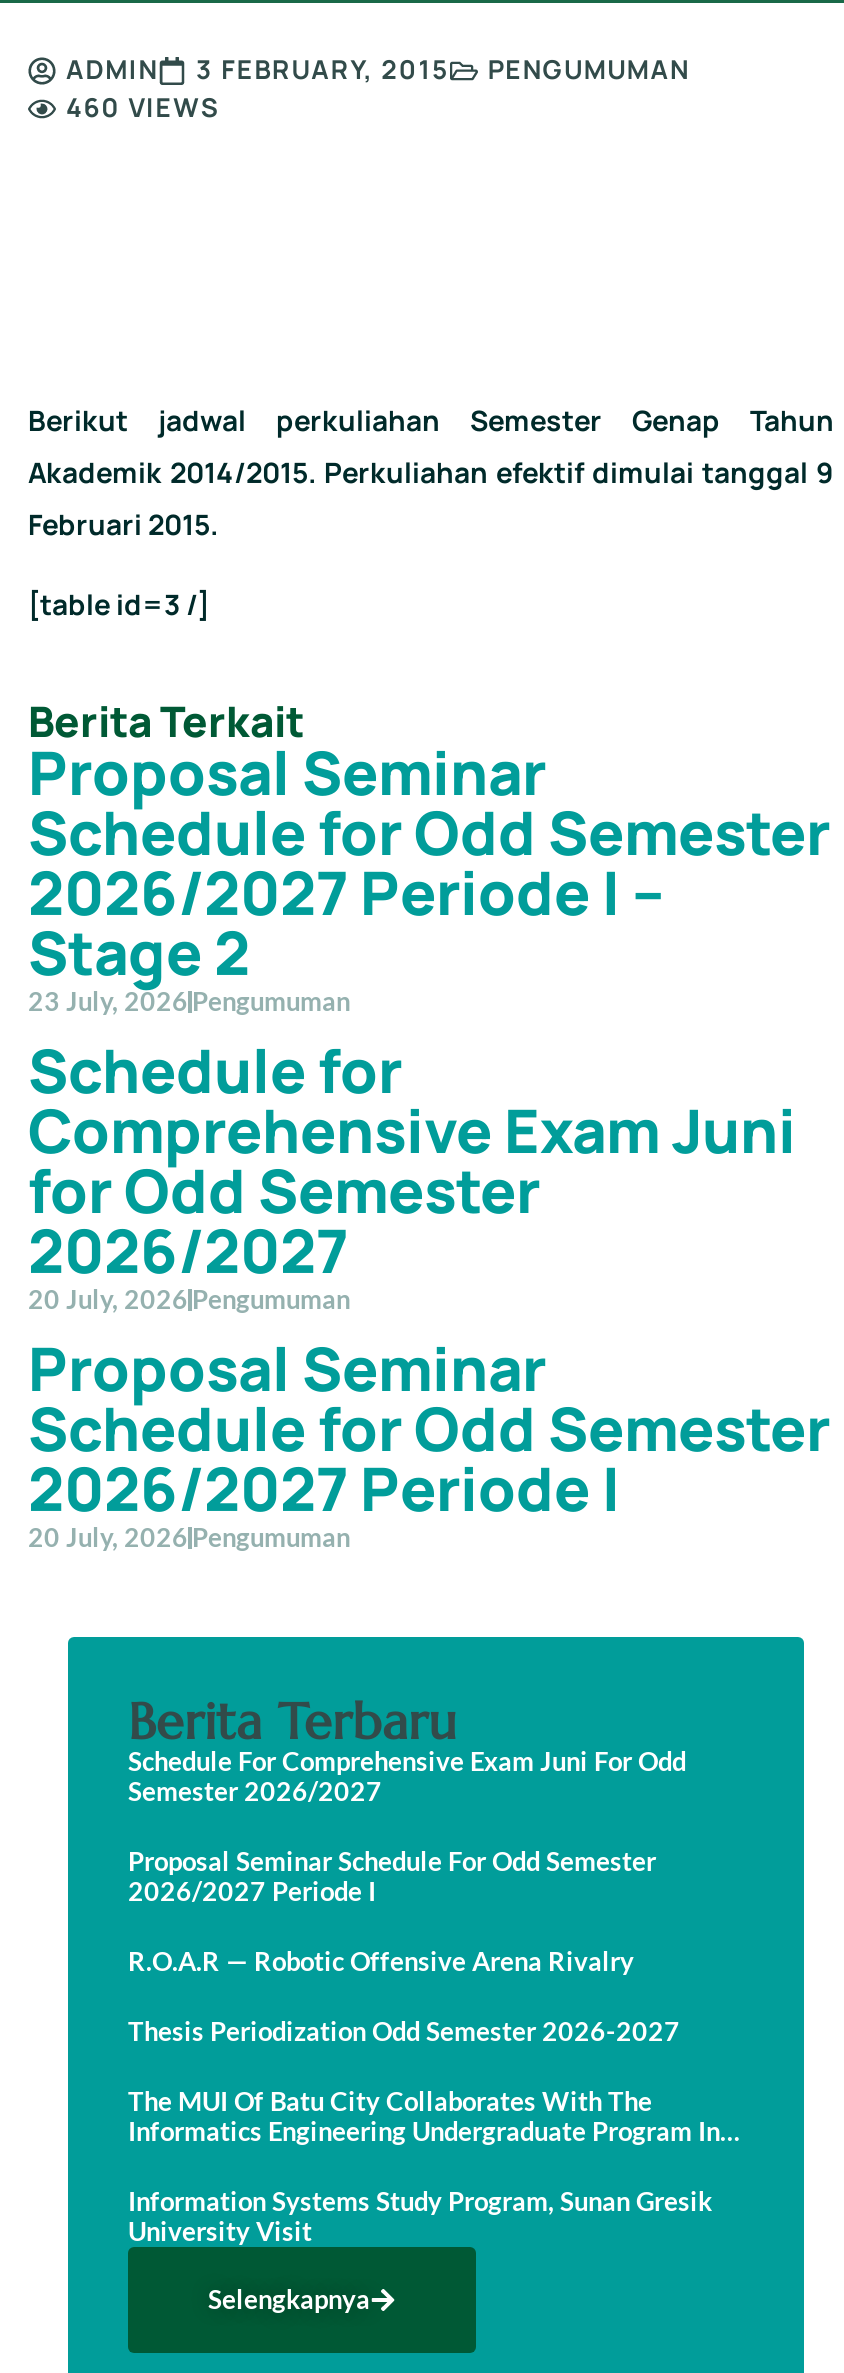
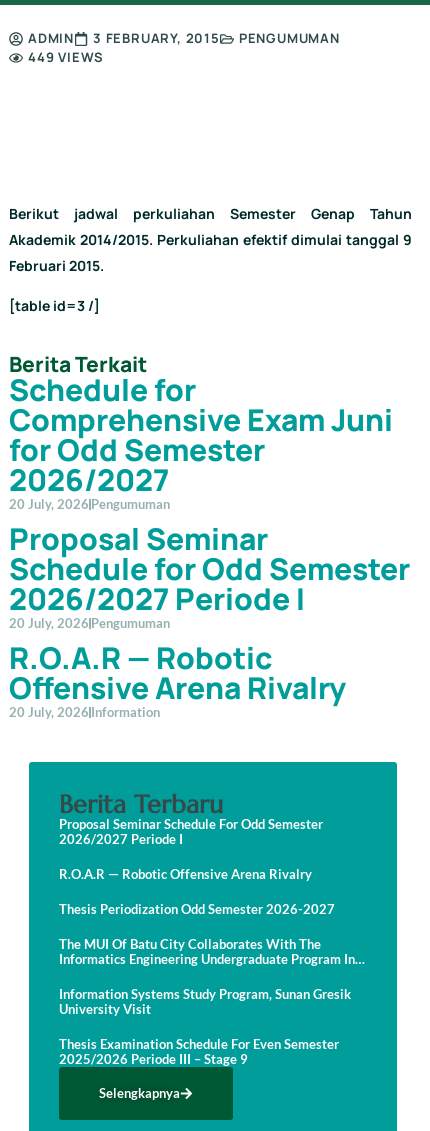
[66,89,220,125] 460 VIEWS -> [28,48,104,66] 449 VIEWS
[28,731,830,1017] Proposal Seminar | Schedule for Odd Semester | 2026/2027 Periode I – | Stage 2 | 23 July, 2026 Pengumuman -> none
moved [28,1029,830,1553] -> [9,369,410,631]: Schedule for | Comprehensive Exam Juni | for Odd Semester | ... | 2026/2027 Periode I | 20 July, 2026 Pengumuman
none -> [9,637,346,720] R.O.A.R — Robotic | Offensive Arena Rivalry | 20 July, 2026 Information
[128,1745,686,1807] Schedule For Comprehensive Exam Juni For Odd | Semester 2026/2027 -> none
moved [128,1845,720,2247] -> [59,816,355,1017]: Proposal Seminar Schedule For Odd Semester | 2026/2027 Periode I | R.O.A.R — Robotic Offensive Arena Rivalry | Thesis Periodization Odd Semester 2026-2027 | The MUI Of Batu City Collaborates With The | Informatics Engineering Undergraduate Program In | Information Systems Study Program, Sunan Gresik | University Visit
none -> [59,1036,339,1067] Thesis Examination Schedule For Even Semester | 2025/2026 Periode III – Stage 9

